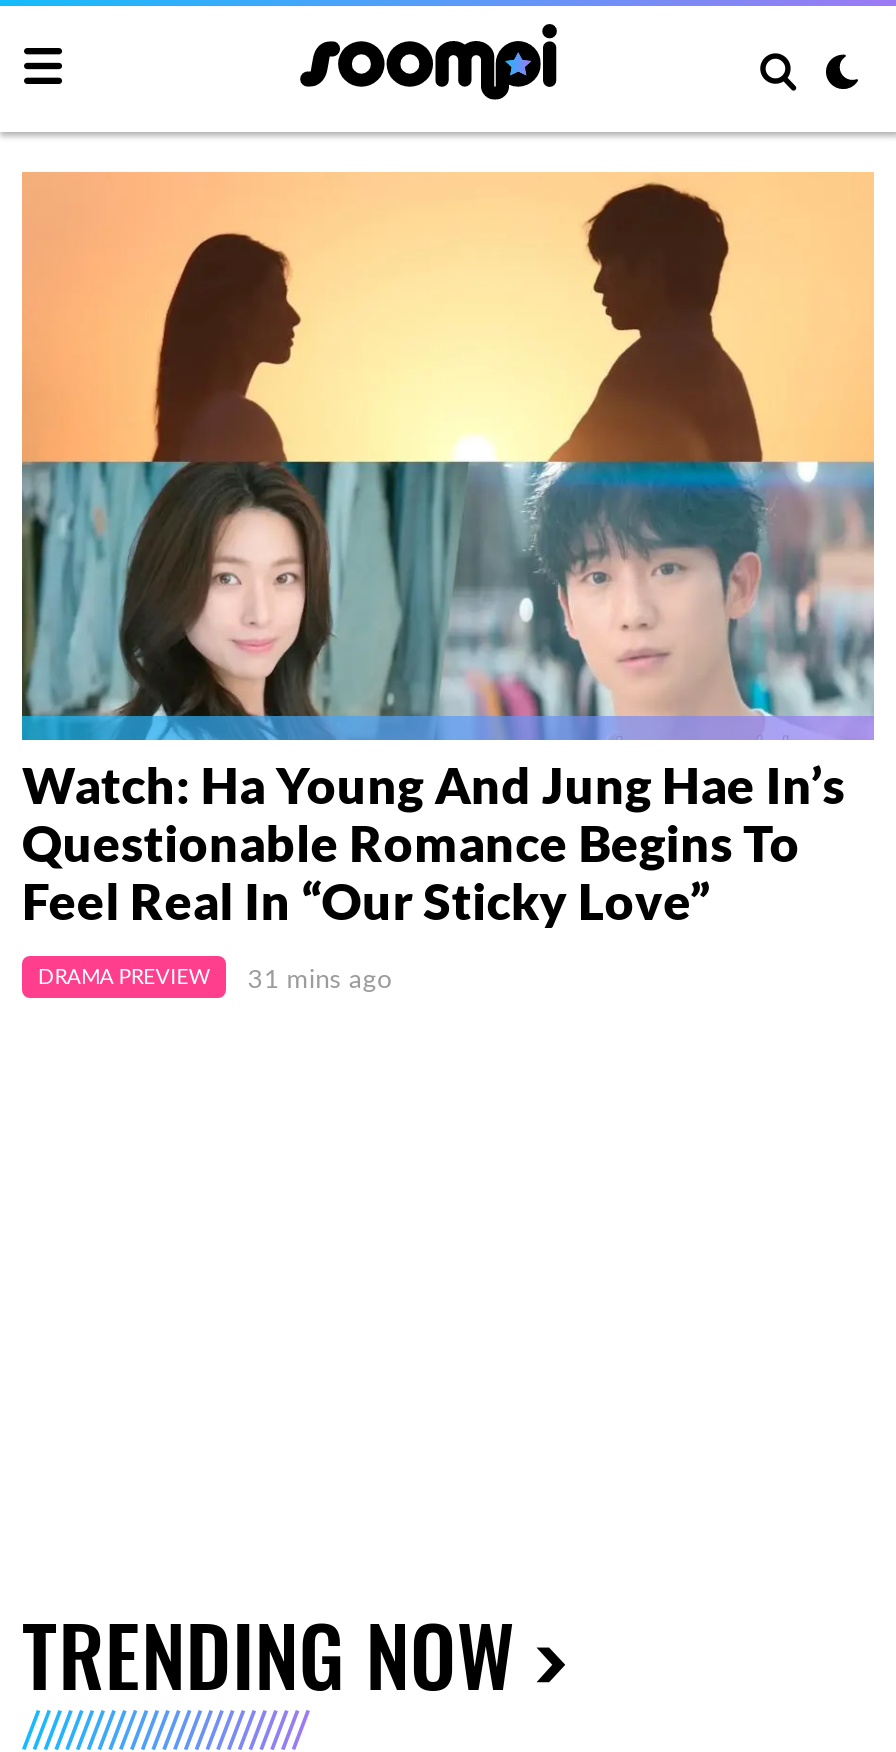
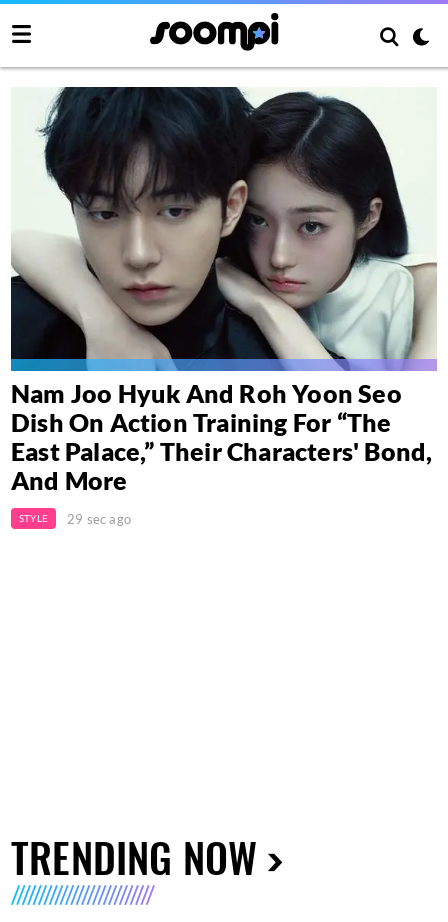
[22,172,874,929] [image] | Watch: Ha Young And Jung Hae In’s | Questionable Romance Begins To | Feel Real In “Our Sticky Love” -> [11,86,437,495] [image] | Nam Joo Hyuk And Roh Yoon Seo | Dish On Action Training For “The | East Palace,” Their Characters' Bond, | And More
[38,961,392,993] DRAMA PREVIEW | 31 mins ago -> [19,511,131,527] STYLE | 29 sec ago

